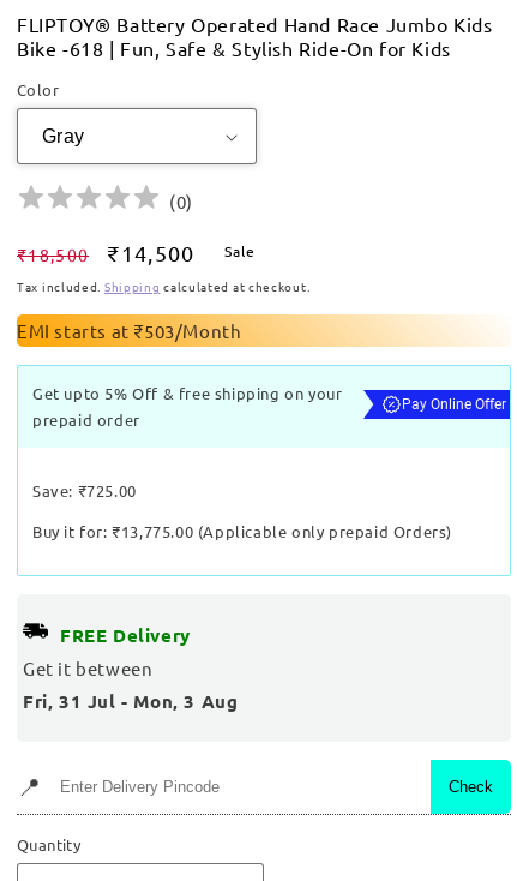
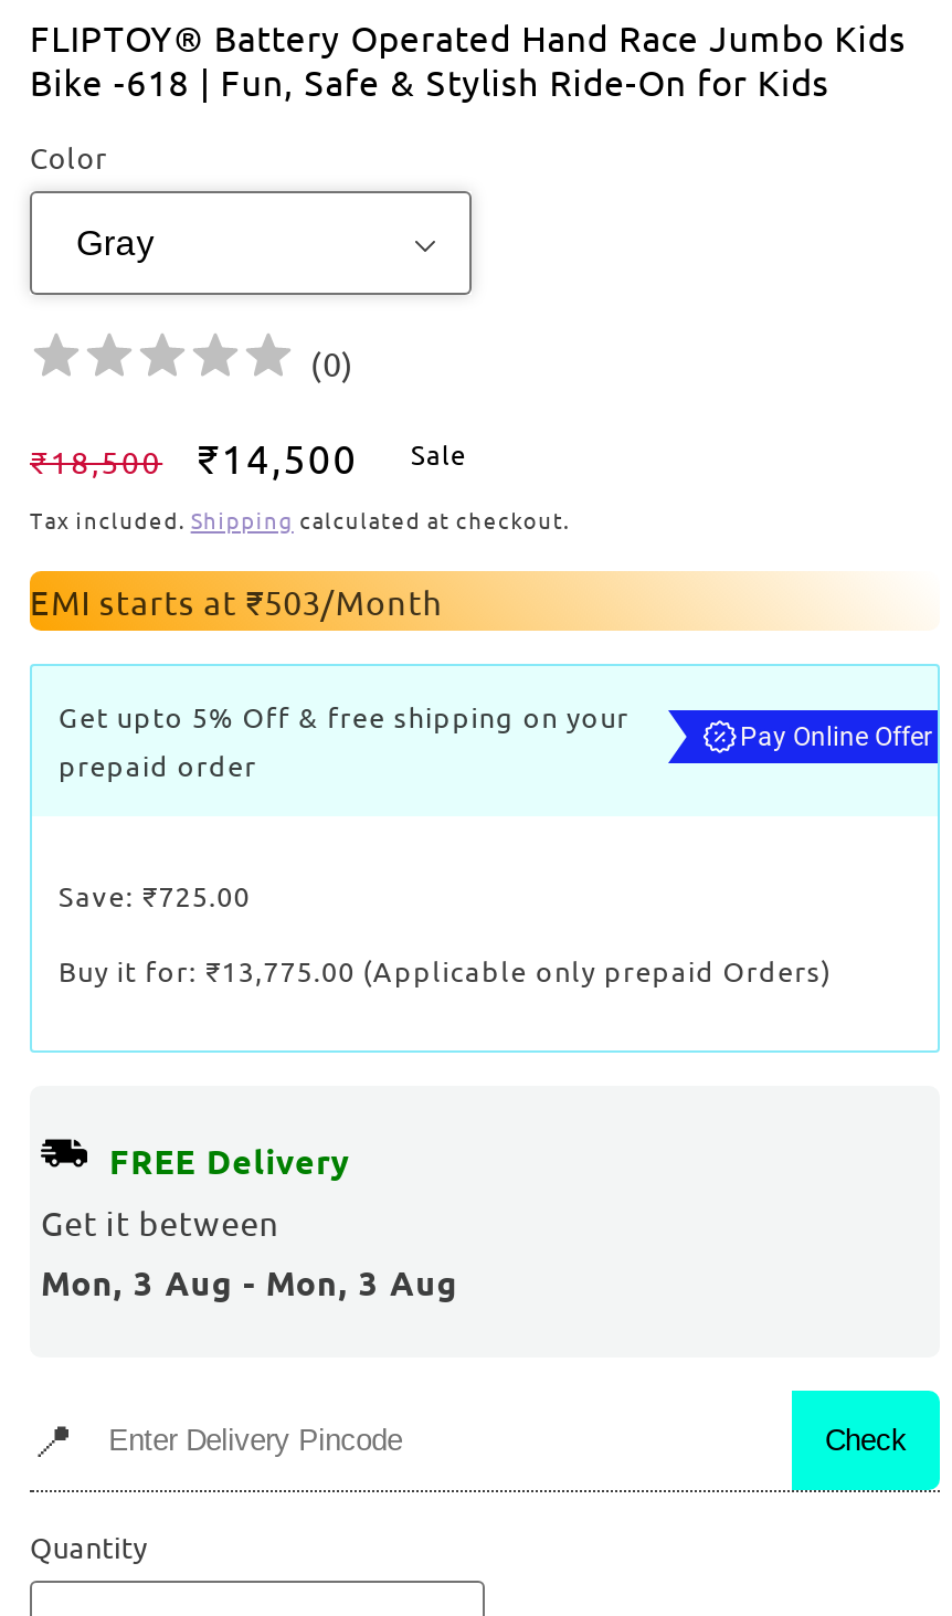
[23,689,238,713] Fri, 31 Jul - Mon, 3 Aug -> [41,1260,458,1305] Mon, 3 Aug - Mon, 3 Aug

